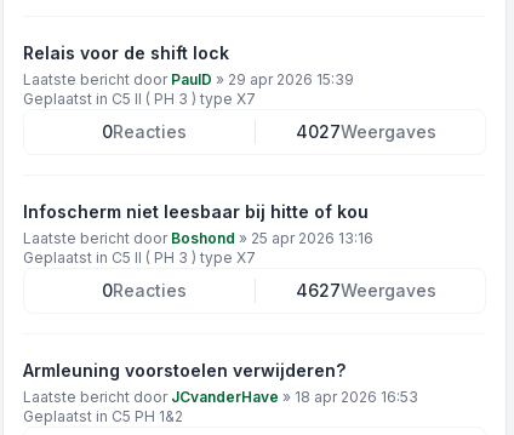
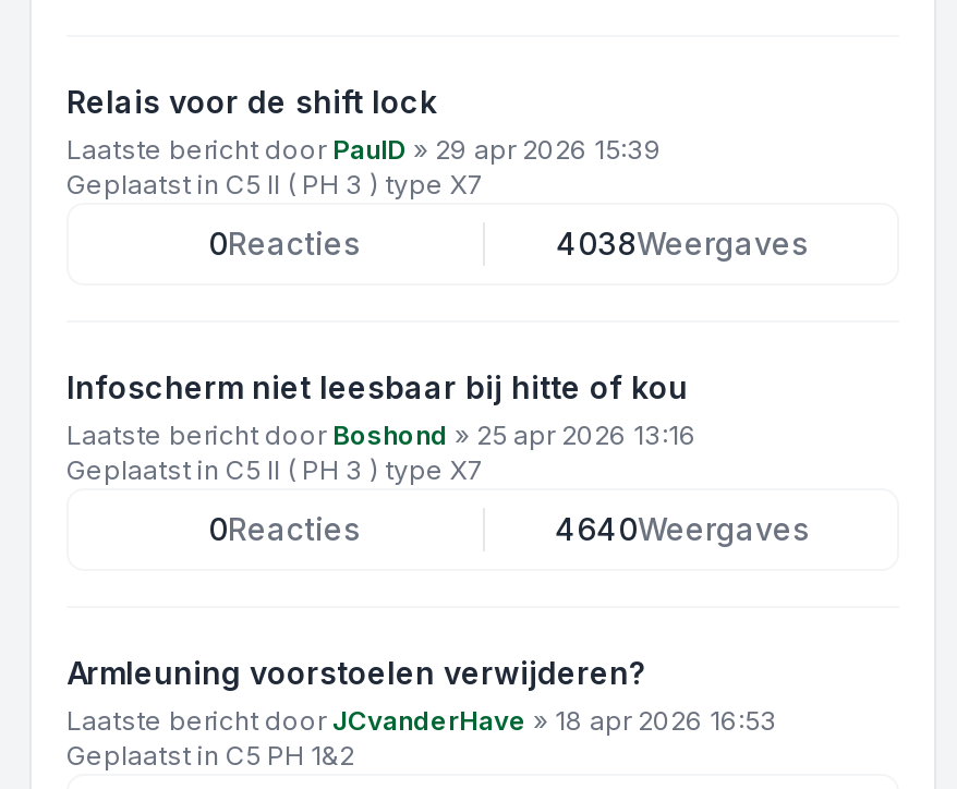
[295,121,436,142] 4027Weergaves -> [556,224,809,262] 4038Weergaves
[295,280,436,301] 4627Weergaves -> [555,510,810,547] 4640Weergaves

